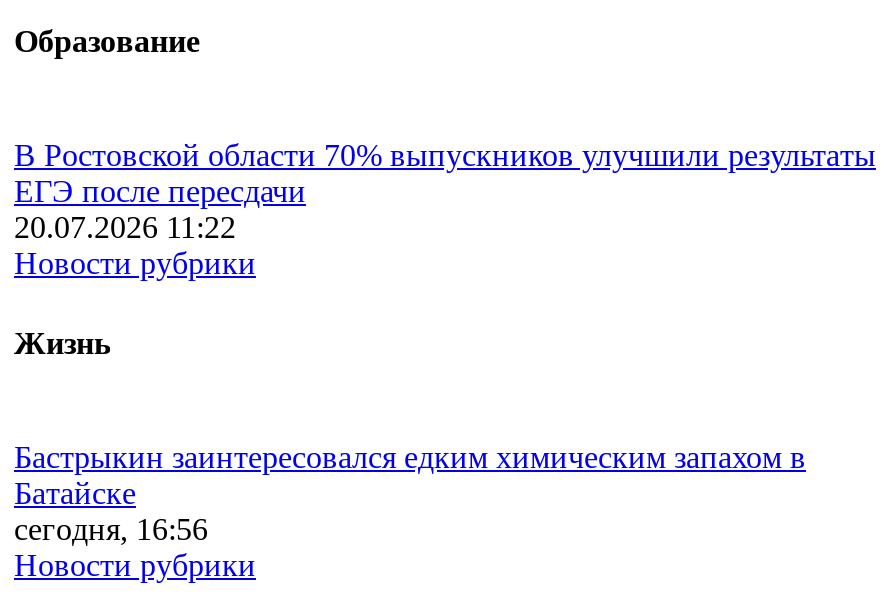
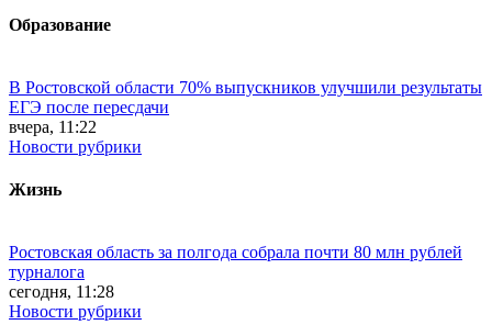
[14,211,236,245] 20.07.2026 11:22 -> [9,117,97,136] вчера, 11:22
[14,440,806,546] Бастрыкин заинтересовался едким химическим запахом в | Батайске | сегодня, 16:56 -> [9,243,462,301] Ростовская область за полгода собрала почти 80 млн рублей | турналога | сегодня, 11:28

